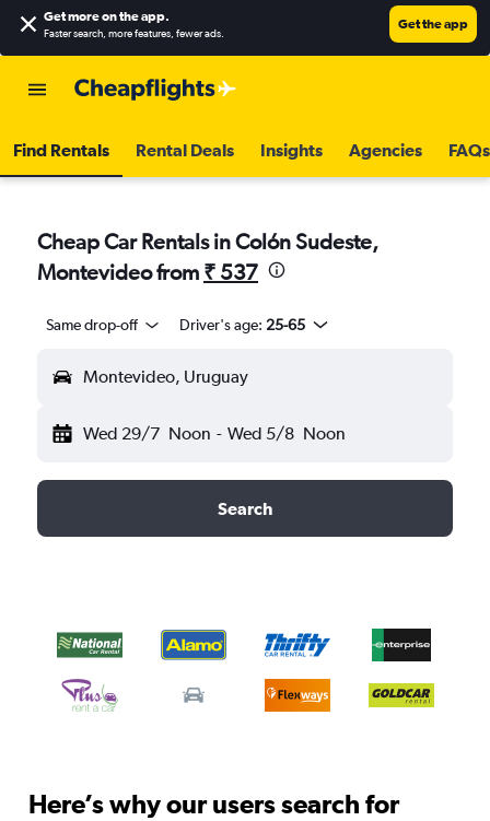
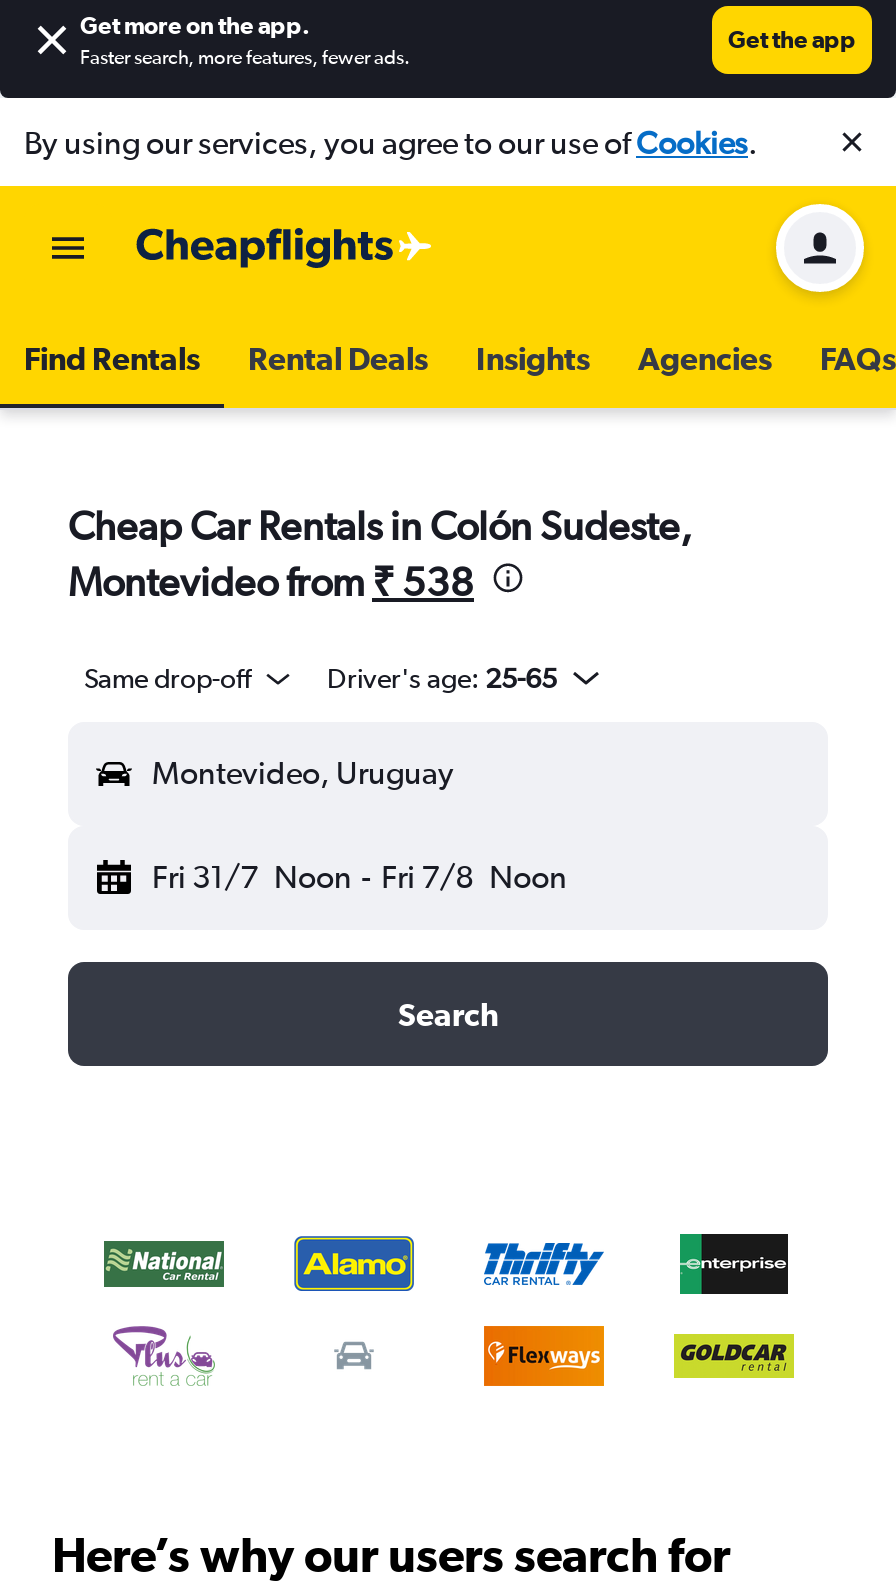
none -> [24,123,758,161] By using our services, you agree to our use ofCookies.
none -> [774,202,866,294] [image]
[37,259,258,284] Montevideo from ₹ 537 -> [68,558,474,604] Montevideo from ₹ 538
[83,423,345,444] Wed 29/7 Noon - Wed 5/8 Noon -> [152,858,567,896] Fri 31/7 Noon - Fri 7/8 Noon

